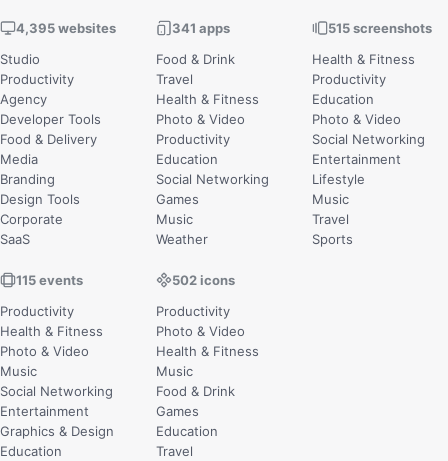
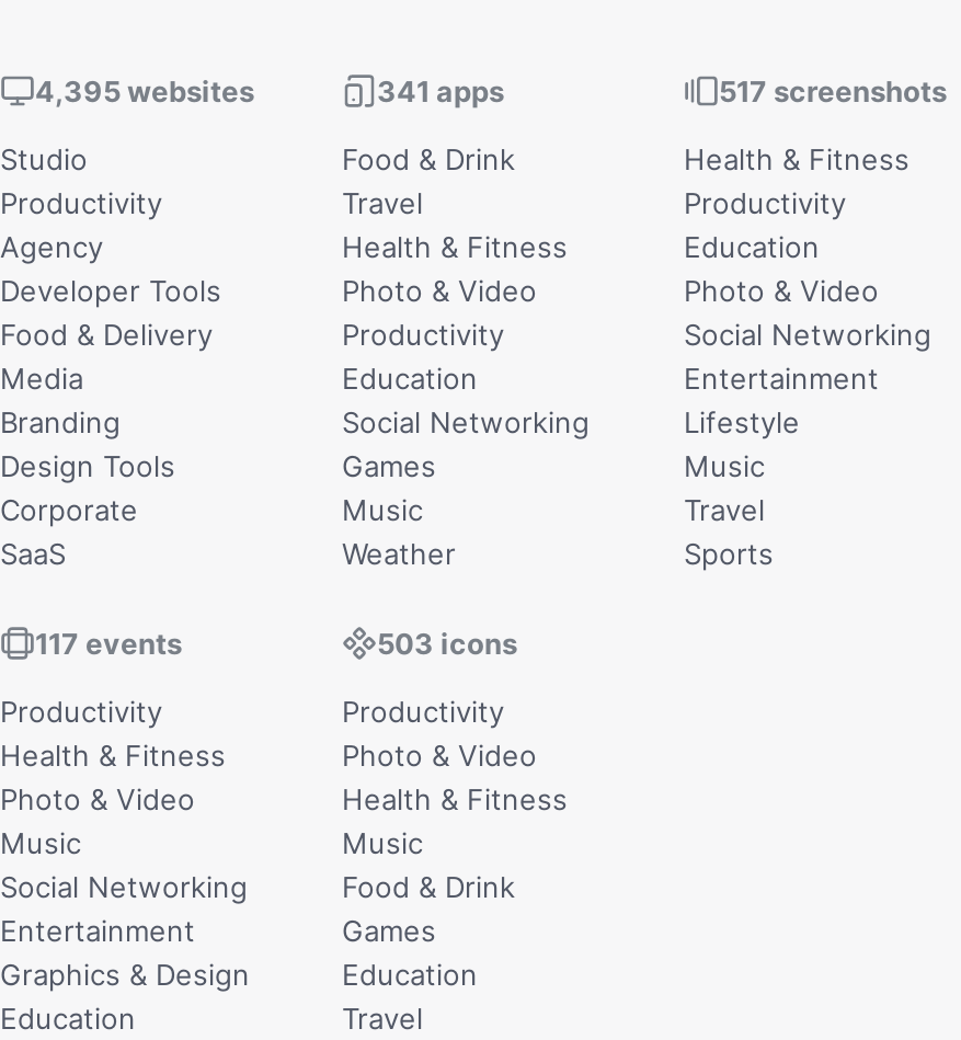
[328,20,432,36] 515 screenshots -> [719,73,947,108] 517 screenshots
[16,272,83,288] 115 events -> [35,626,182,661] 117 events
[172,272,235,288] 502 icons -> [377,626,517,661] 503 icons

